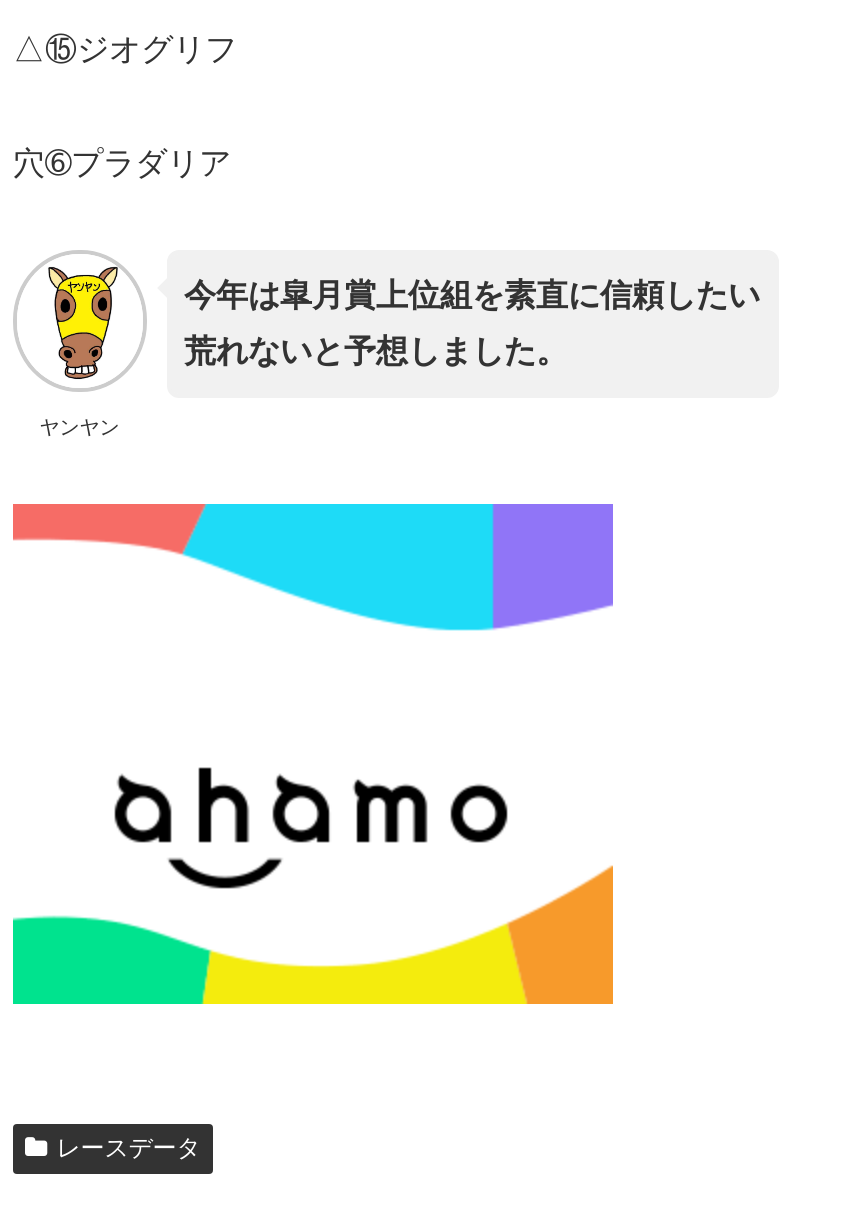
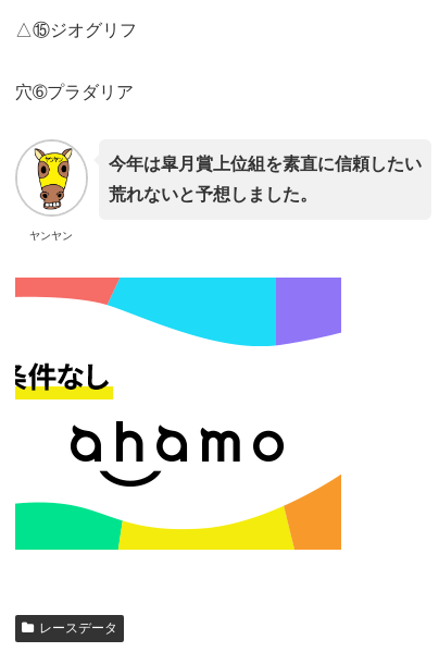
none -> [14,362,114,401] [image]

